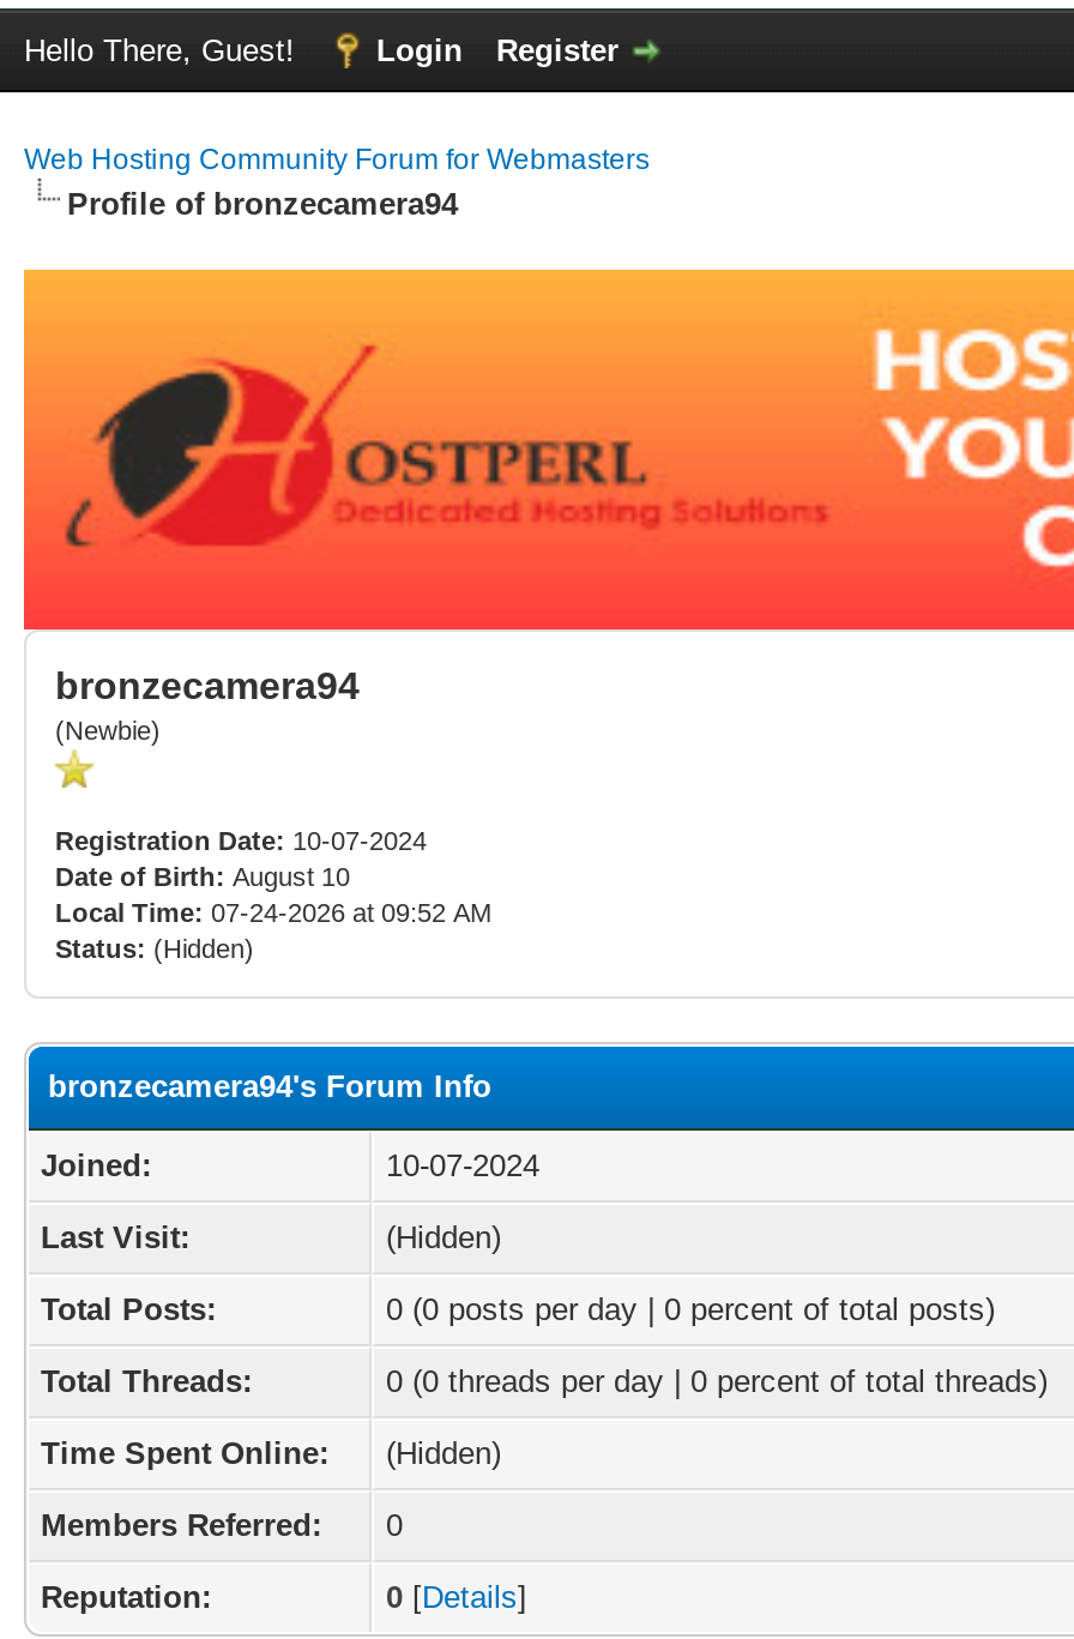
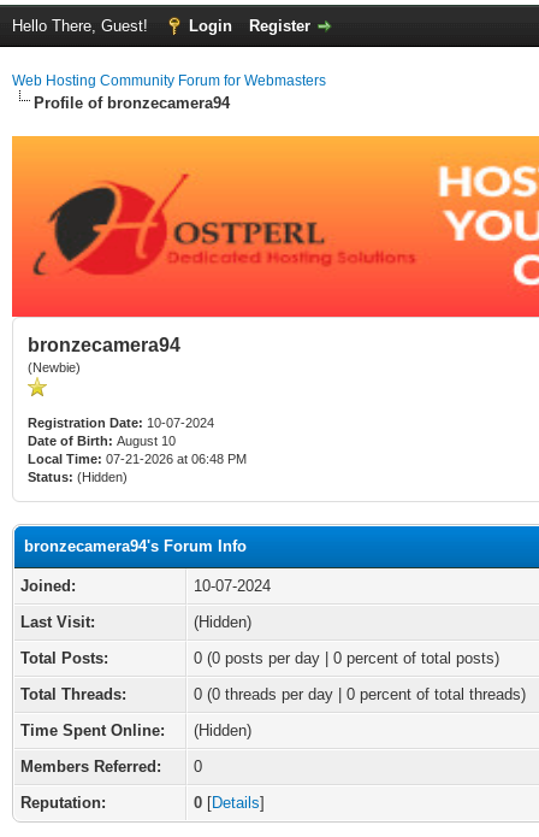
[55,898,491,927] Local Time: 07-24-2026 at 09:52 AM -> [28,452,247,466] Local Time: 07-21-2026 at 06:48 PM

